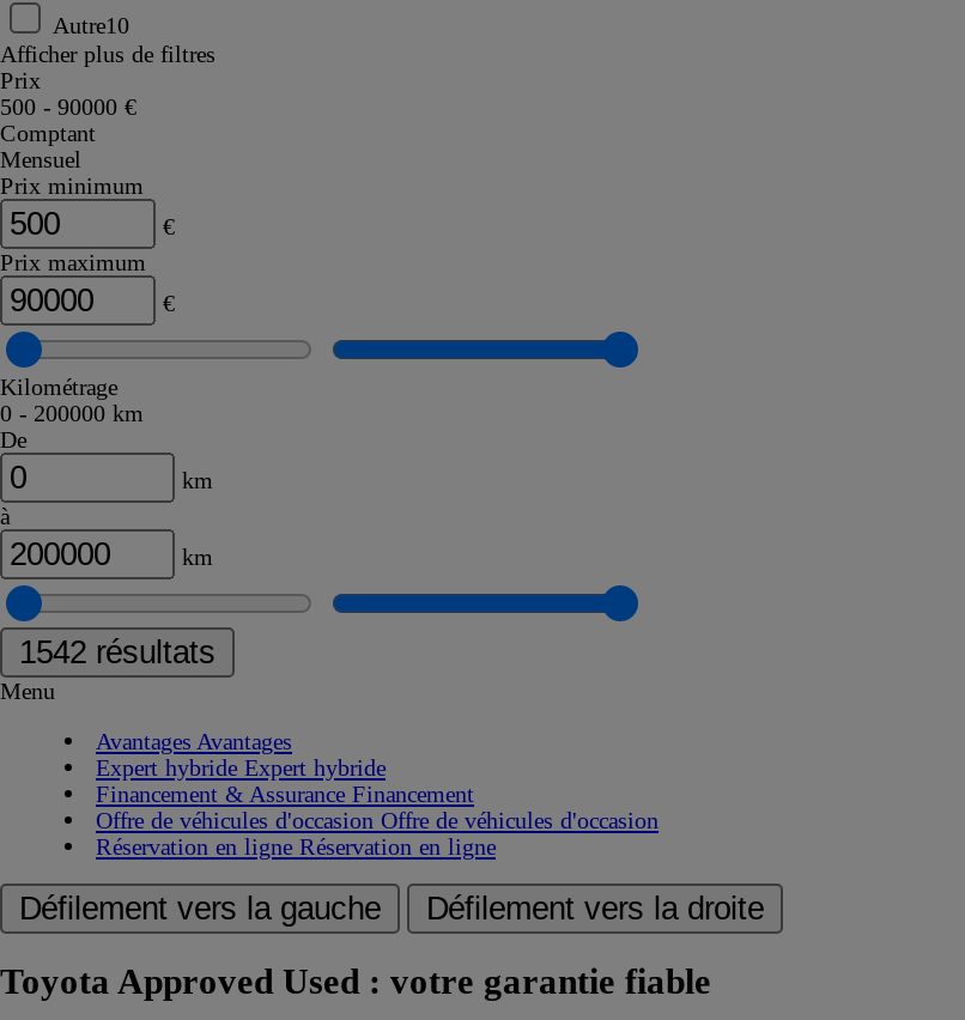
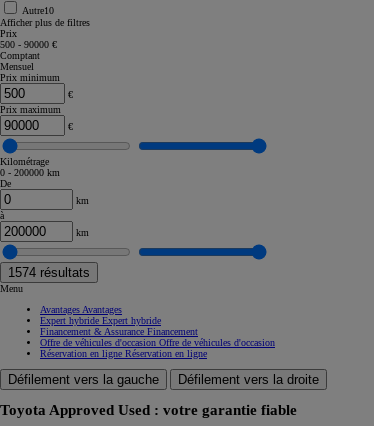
[19,634,216,670] 1542 résultats -> [8,265,90,280] 1574 résultats

